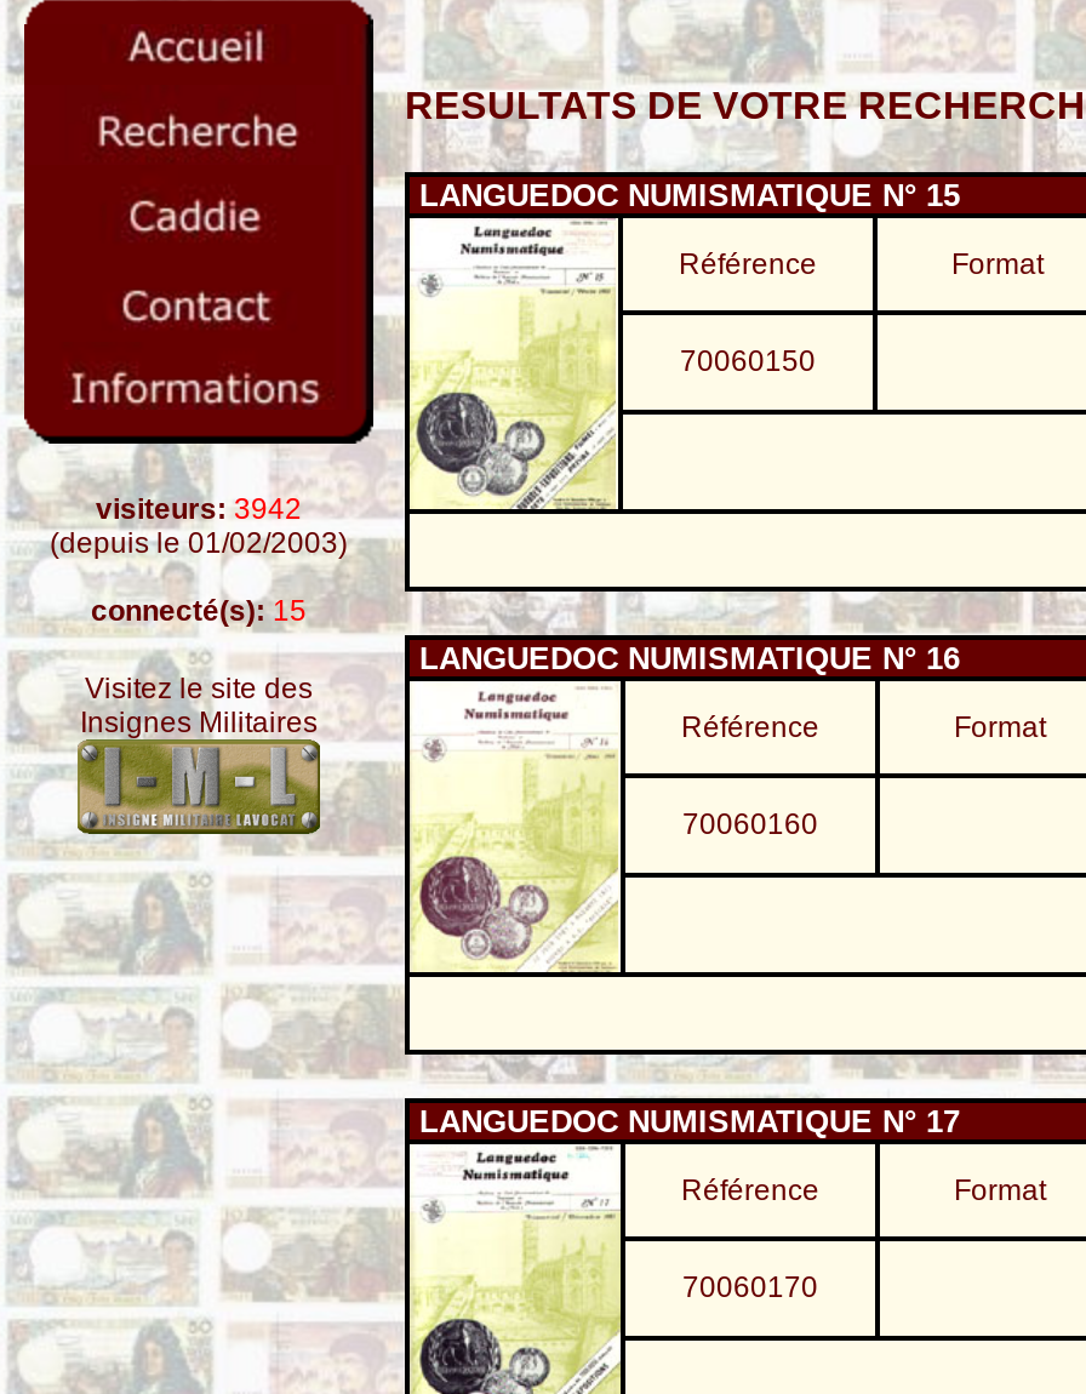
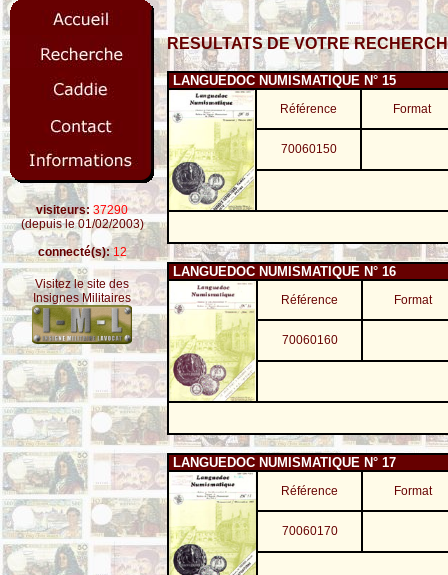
[96,492,302,526] visiteurs: 3942 -> [36,203,128,217] visiteurs: 37290
[91,594,307,628] connecté(s): 15 -> [37,245,126,259] connecté(s): 12

